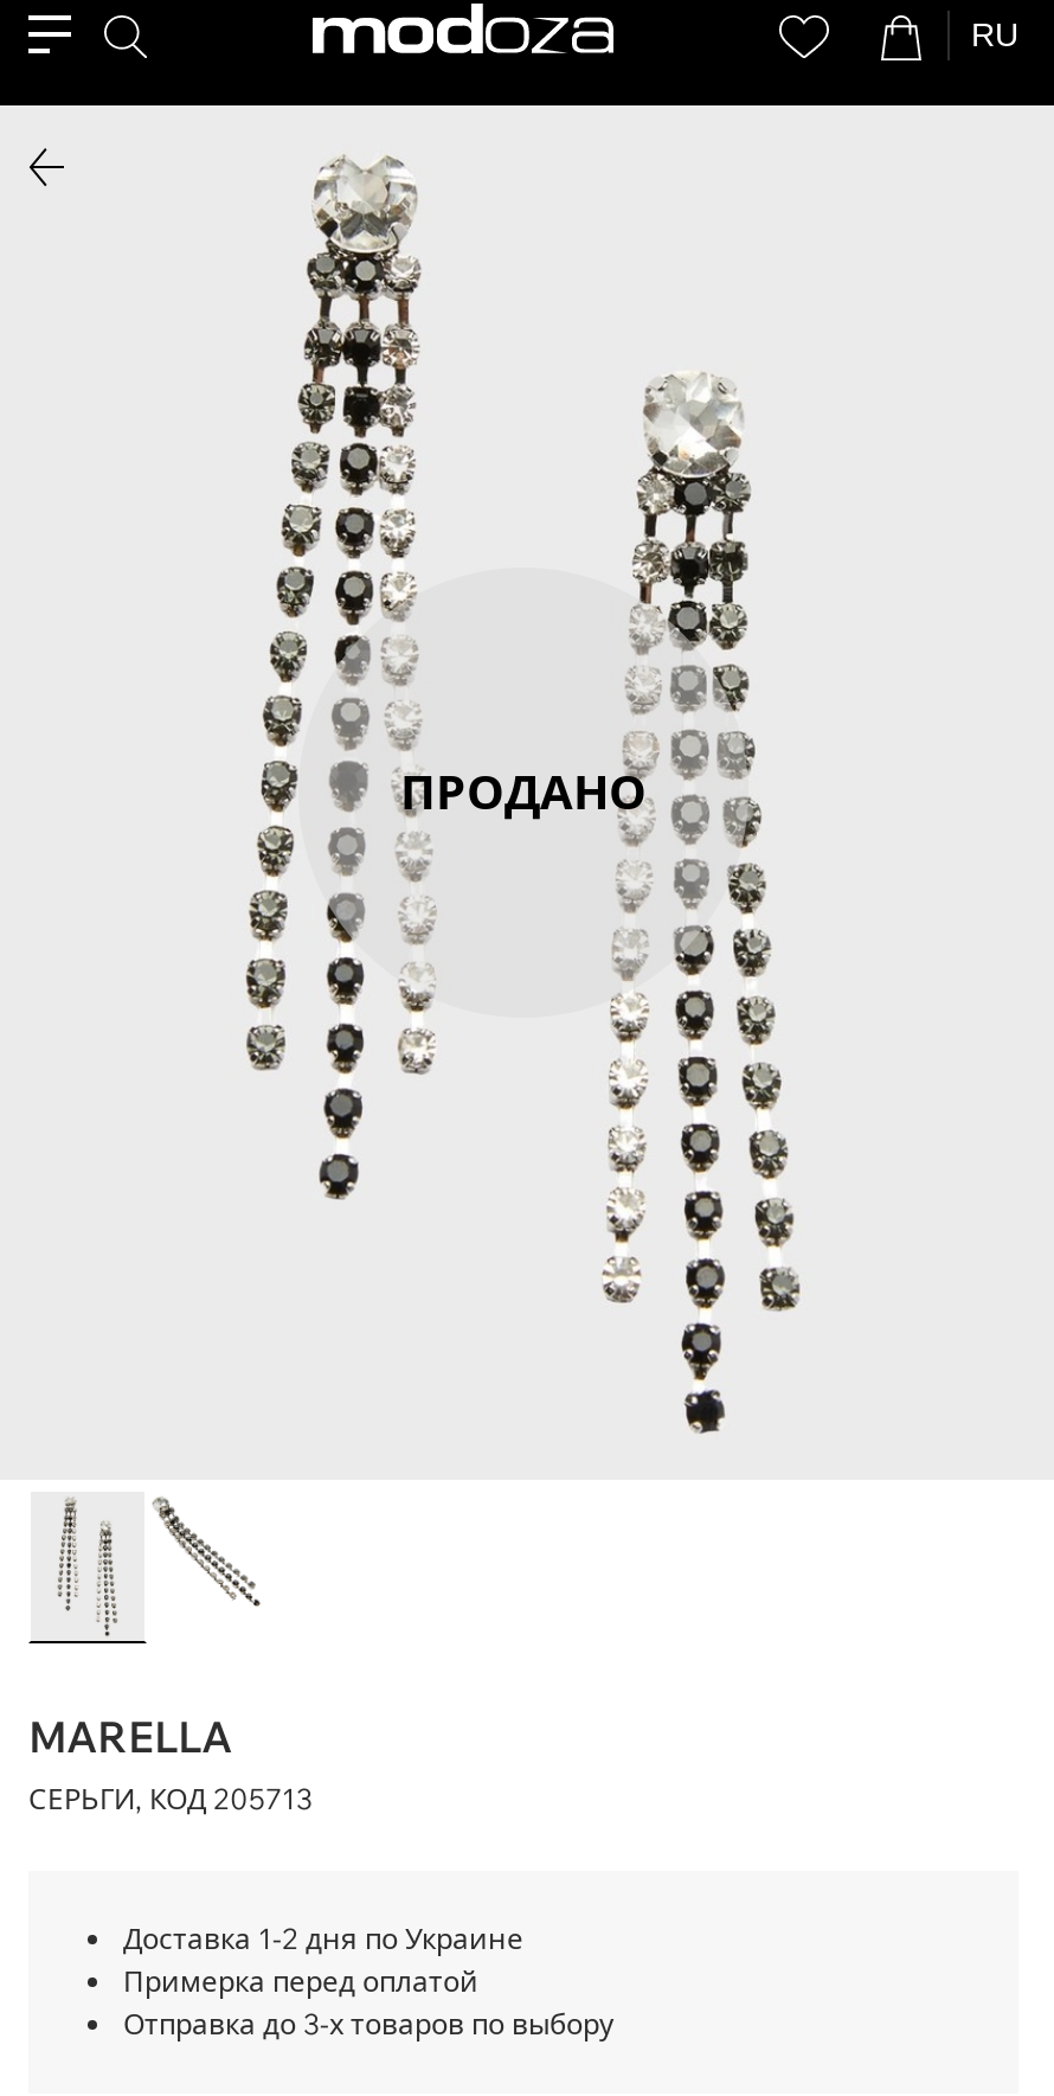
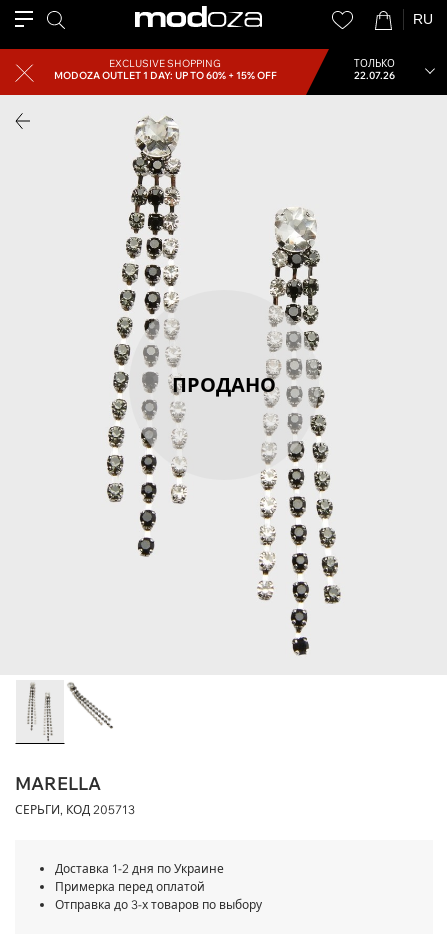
none -> [3,48,339,96] [image] | EXCLUSIVE SHOPPING | MODOZA OUTLET 1 DAY: UP TO 60% + 15% OFF
none -> [353,57,394,82] ТОЛЬКО | 22.07.26

